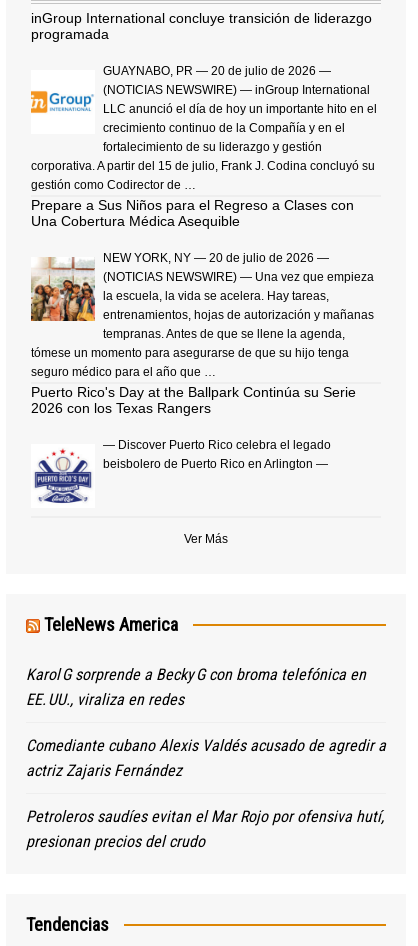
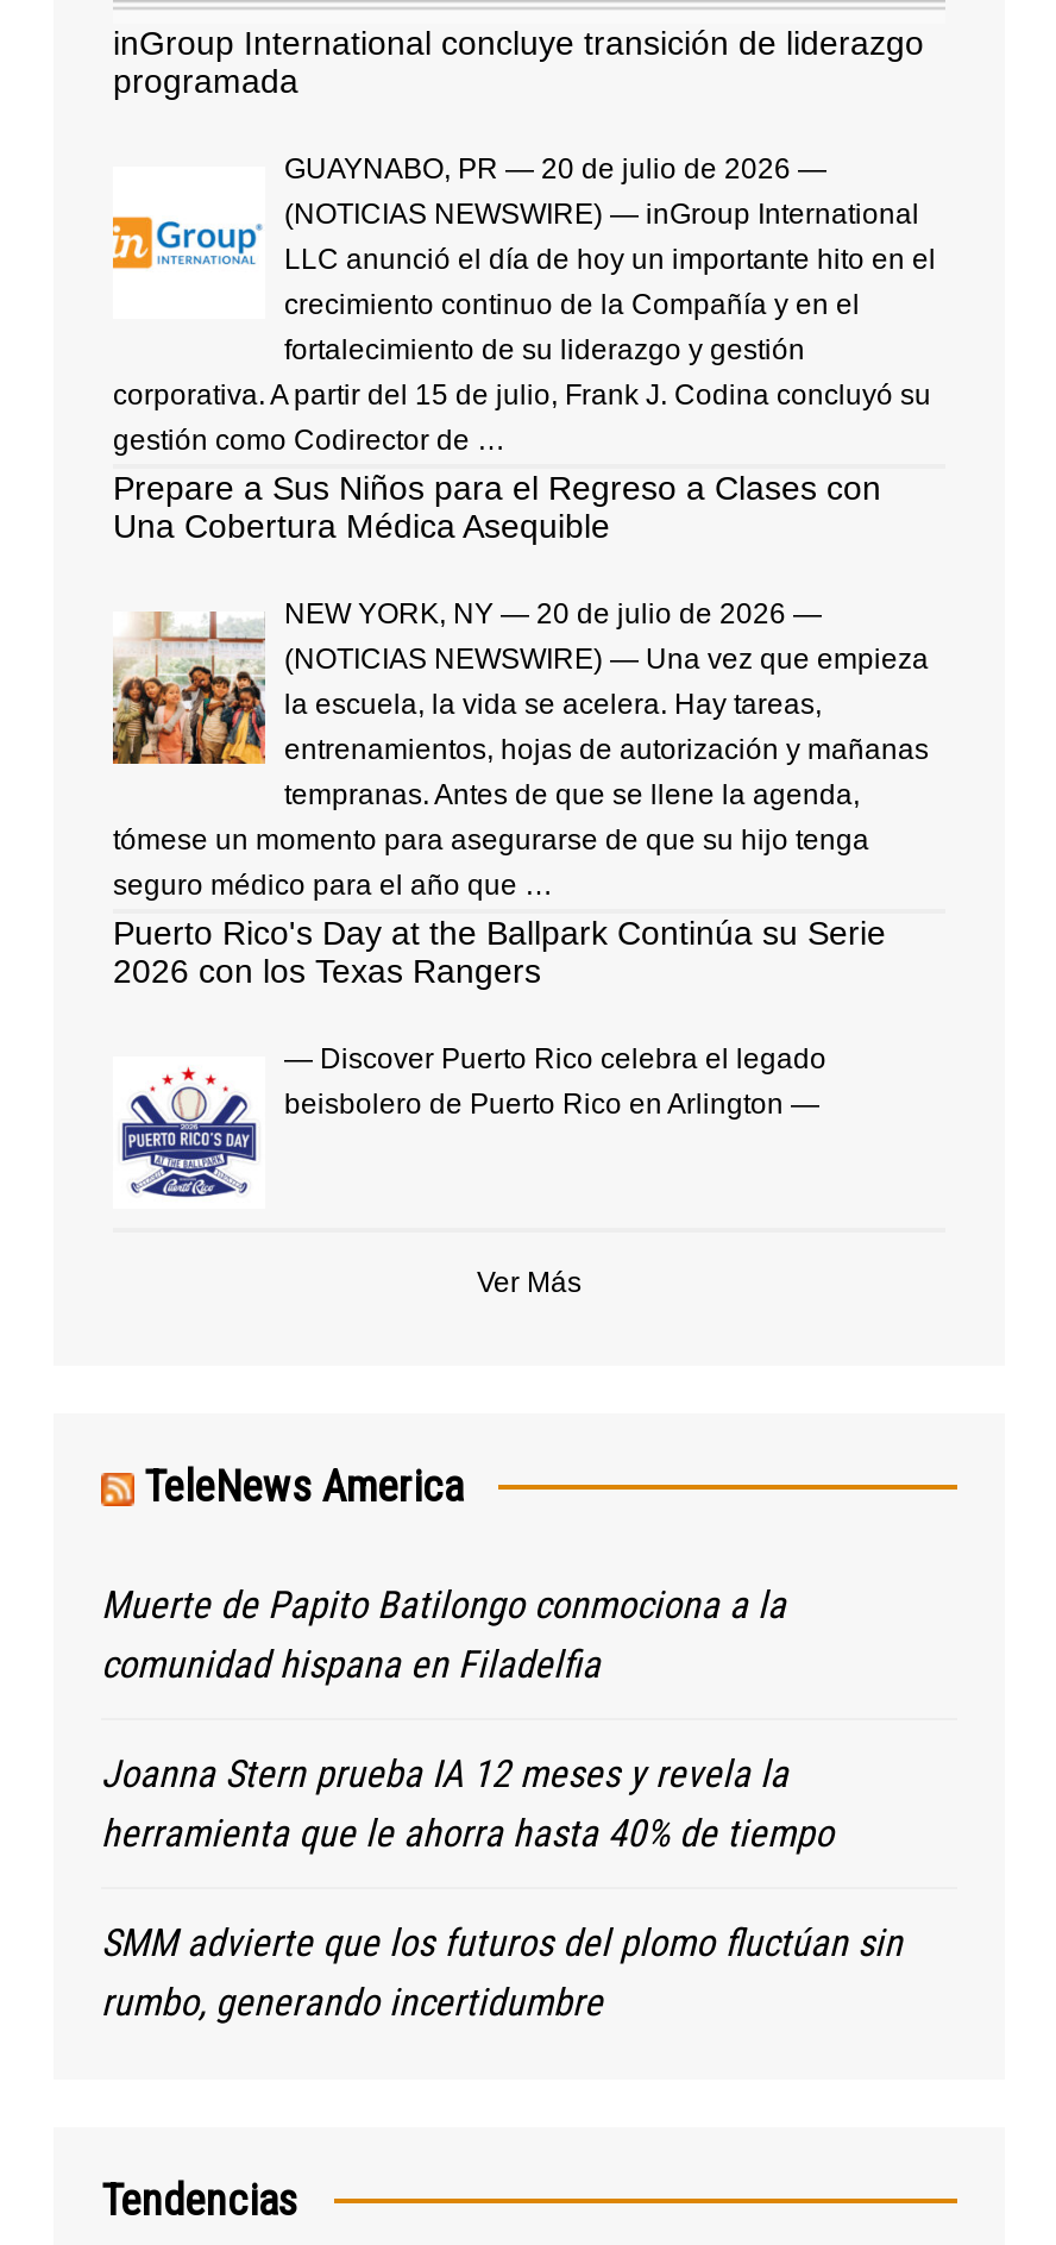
[26,665,366,709] Karol G sorprende a Becky G con broma telefónica en | EE. UU., viraliza en redes -> [101,1582,786,1687] Muerte de Papito Batilongo conmociona a la | comunidad hispana en Filadelfia
[26,736,386,780] Comediante cubano Alexis Valdés acusado de agredir a | actriz Zajaris Fernández -> [101,1751,834,1856] Joanna Stern prueba IA 12 meses y revela la | herramienta que le ahorra hasta 40% de tiempo
[26,807,384,851] Petroleros saudíes evitan el Mar Rojo por ofensiva hutí, | presionan precios del crudo -> [101,1920,903,2025] SMM advierte que los futuros del plomo fluctúan sin | rumbo, generando incertidumbre

